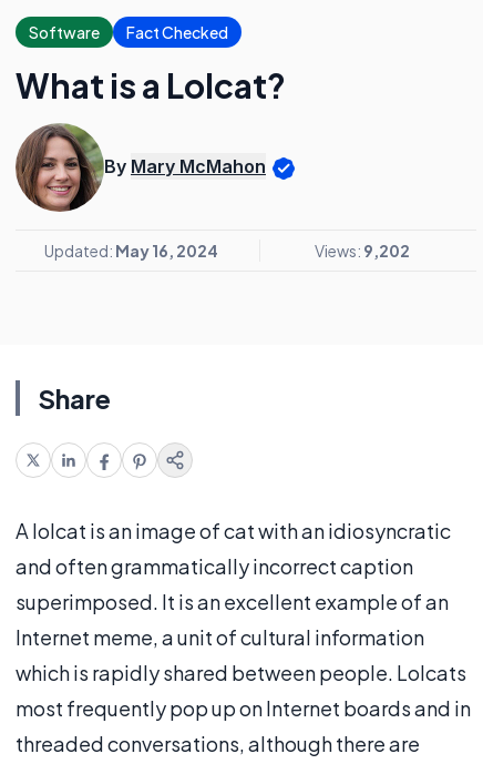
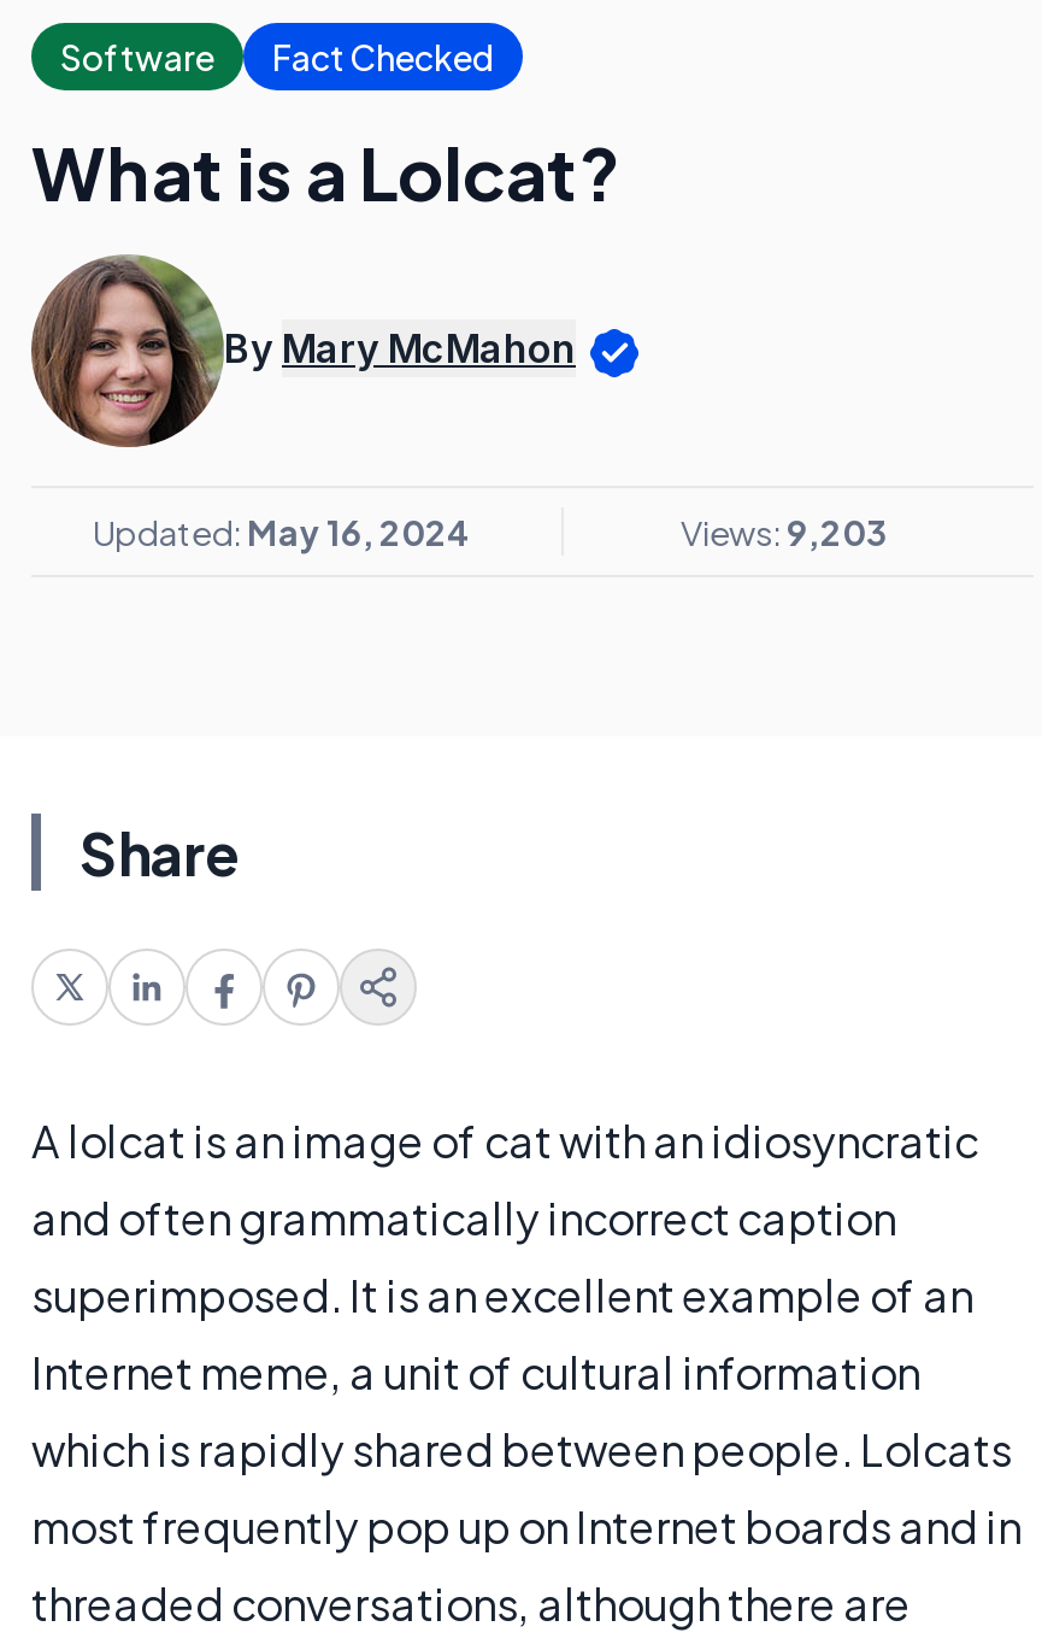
[314,241,409,261] Views: 9,202 -> [681,510,888,553] Views: 9,203

